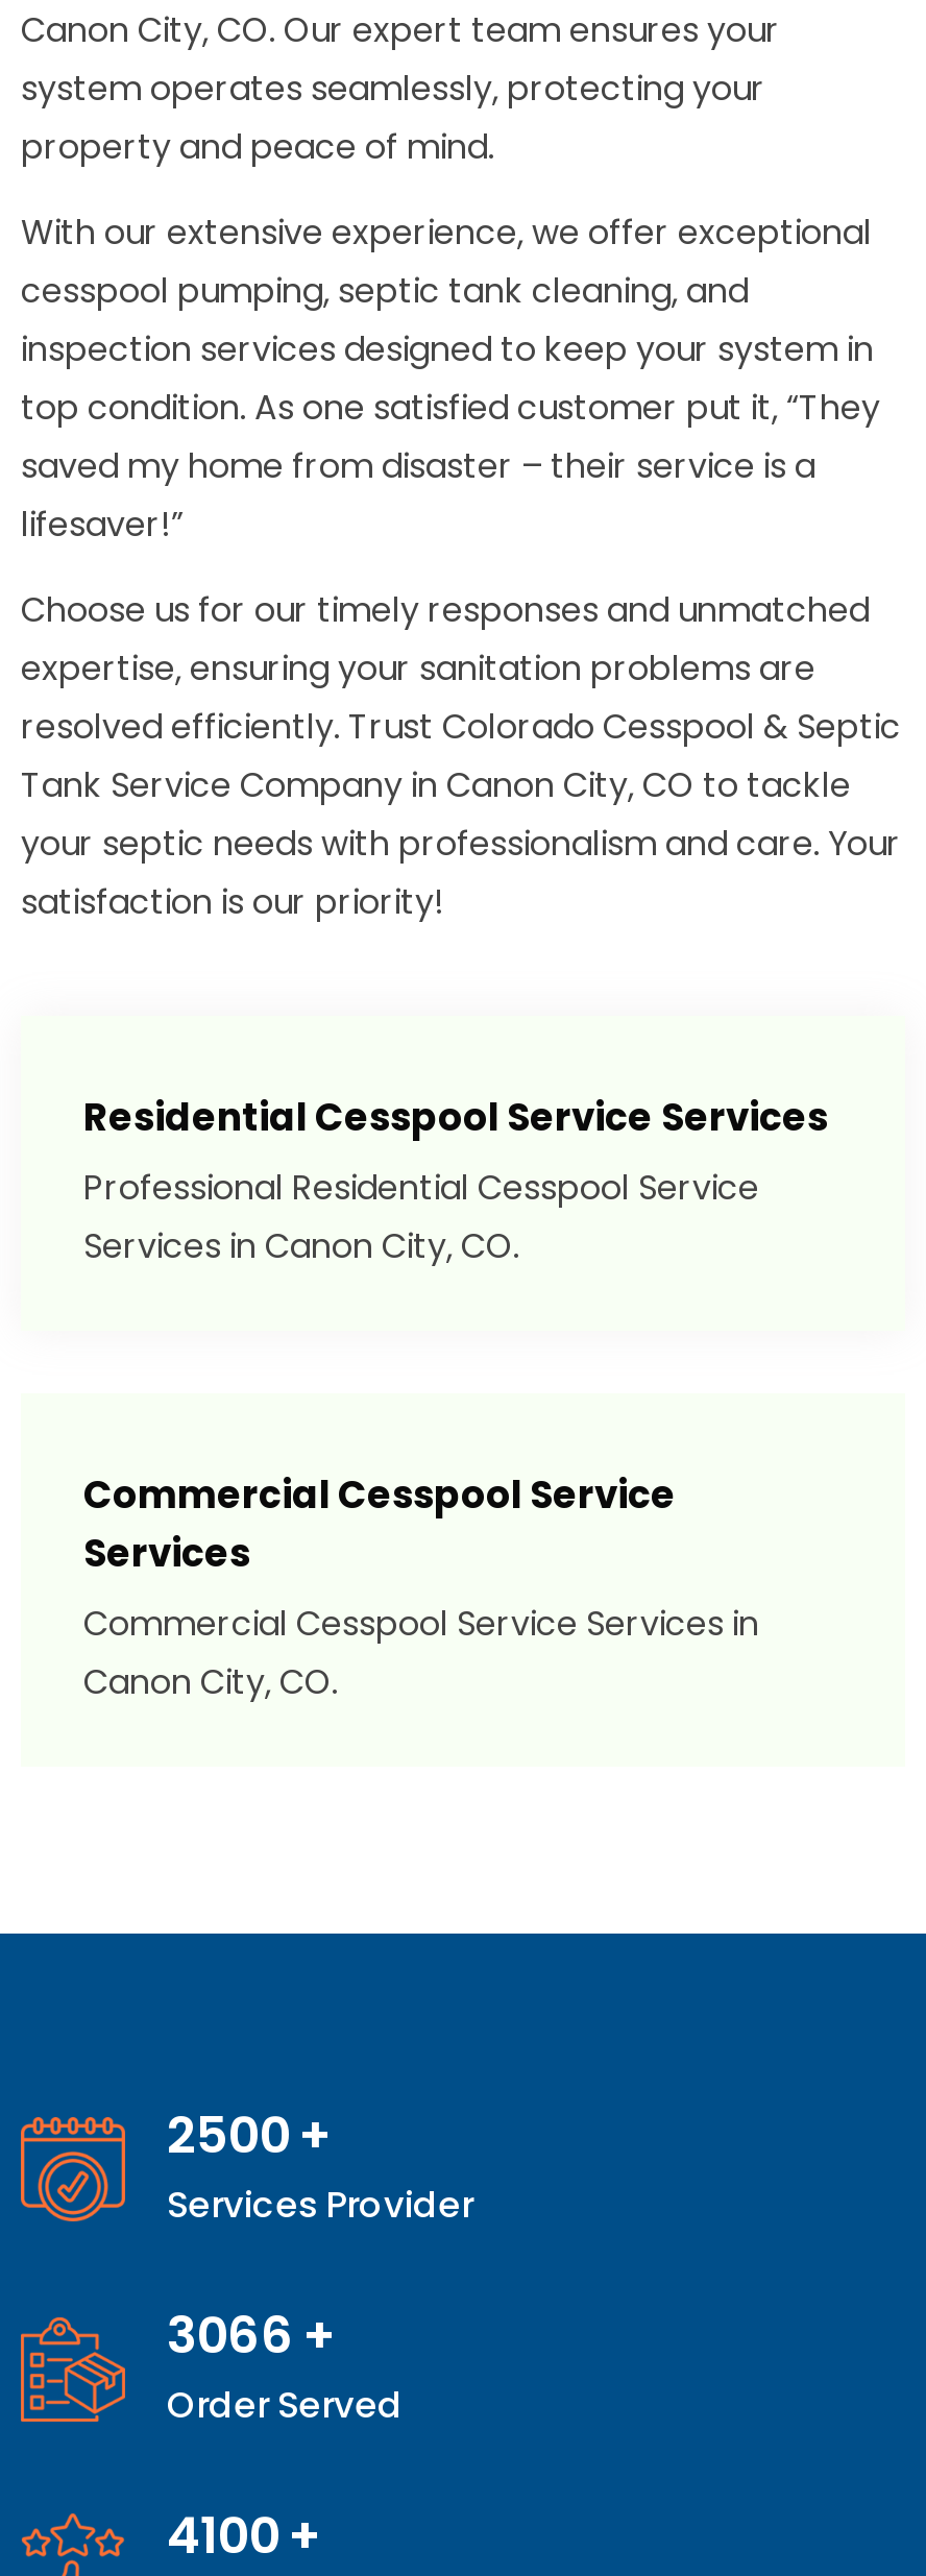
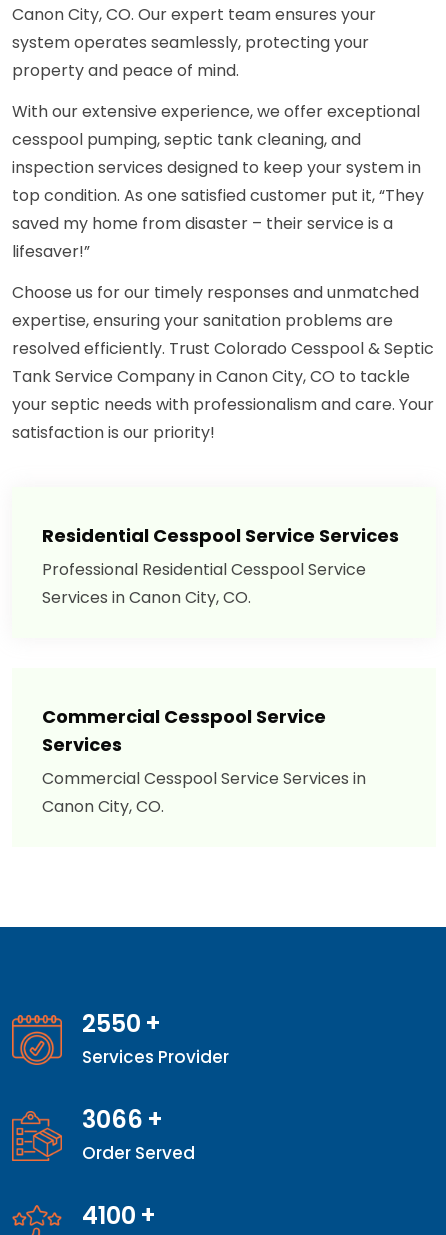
[167,2101,332,2169] 2500 + -> [82,1007,161,1040] 2550 +

